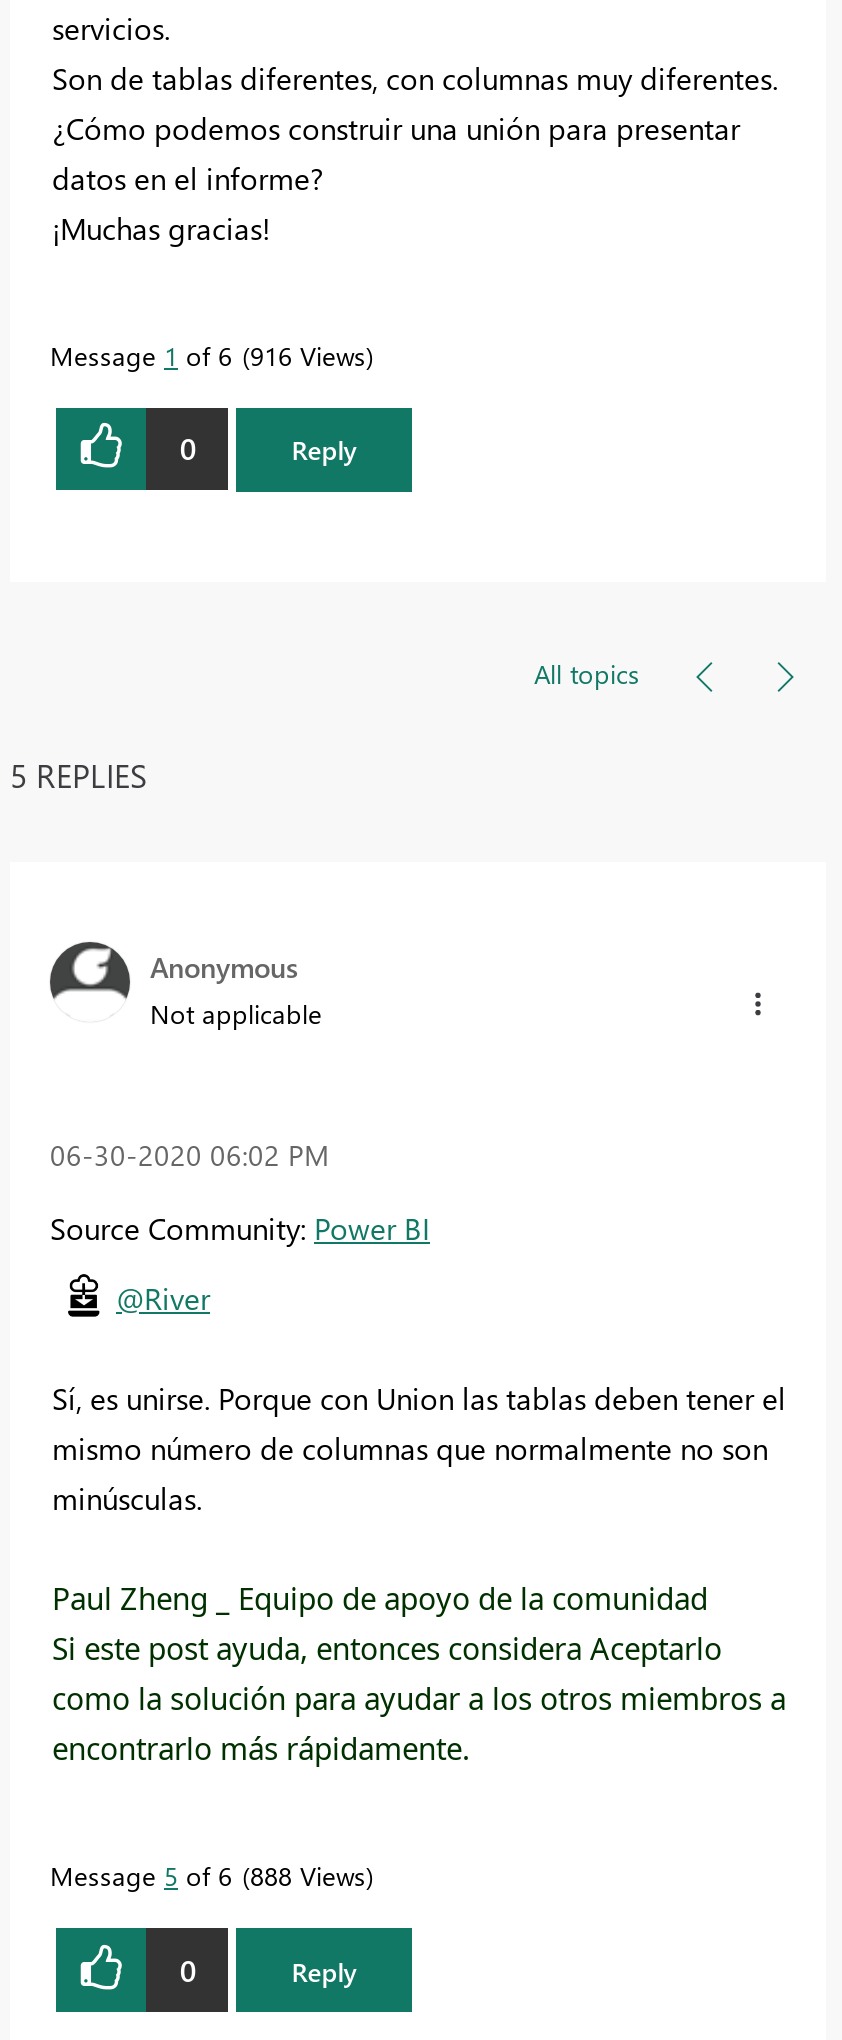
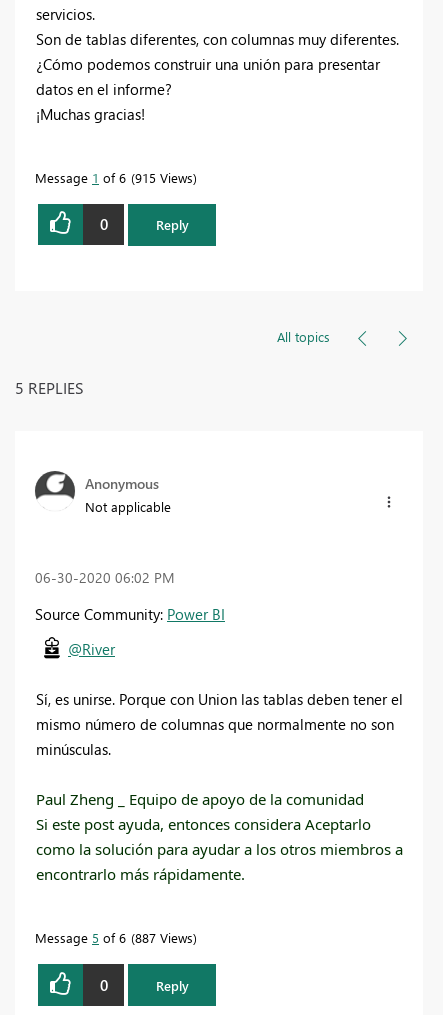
[50,337,366,371] Message 1 of 6 916 Views -> [35,169,193,186] Message 1 of 6 915 Views
[50,1858,366,1892] Message 5 of 6 888 Views -> [35,929,193,946] Message 5 of 6 887 Views

